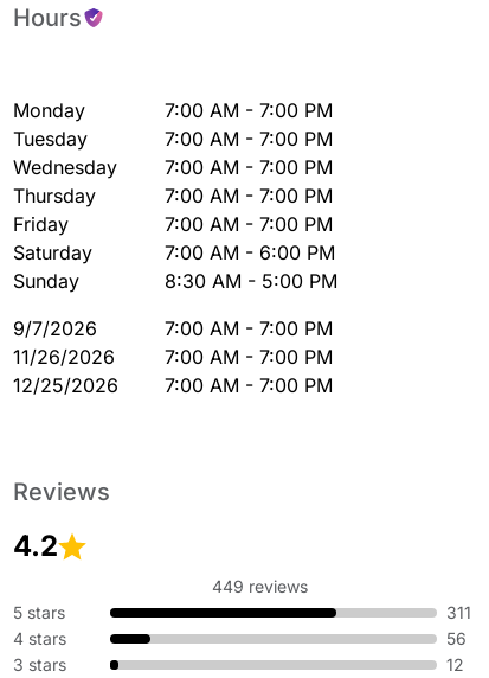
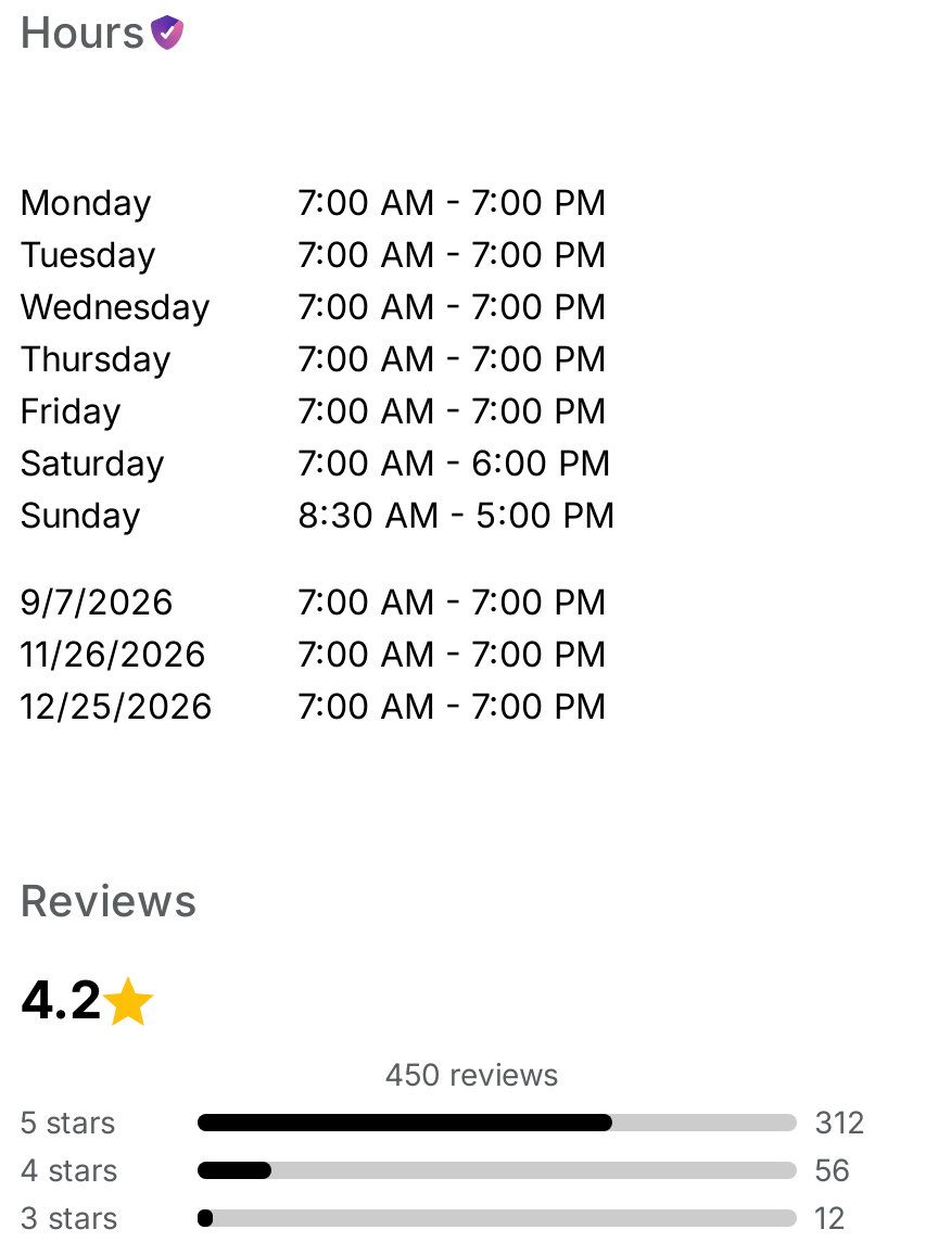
[211,576,307,596] 449 reviews -> [384,1055,558,1092] 450 reviews
[446,602,471,622] 311 -> [814,1103,866,1140] 312

